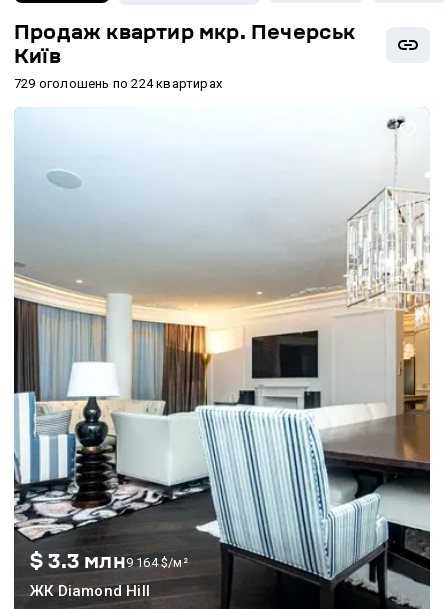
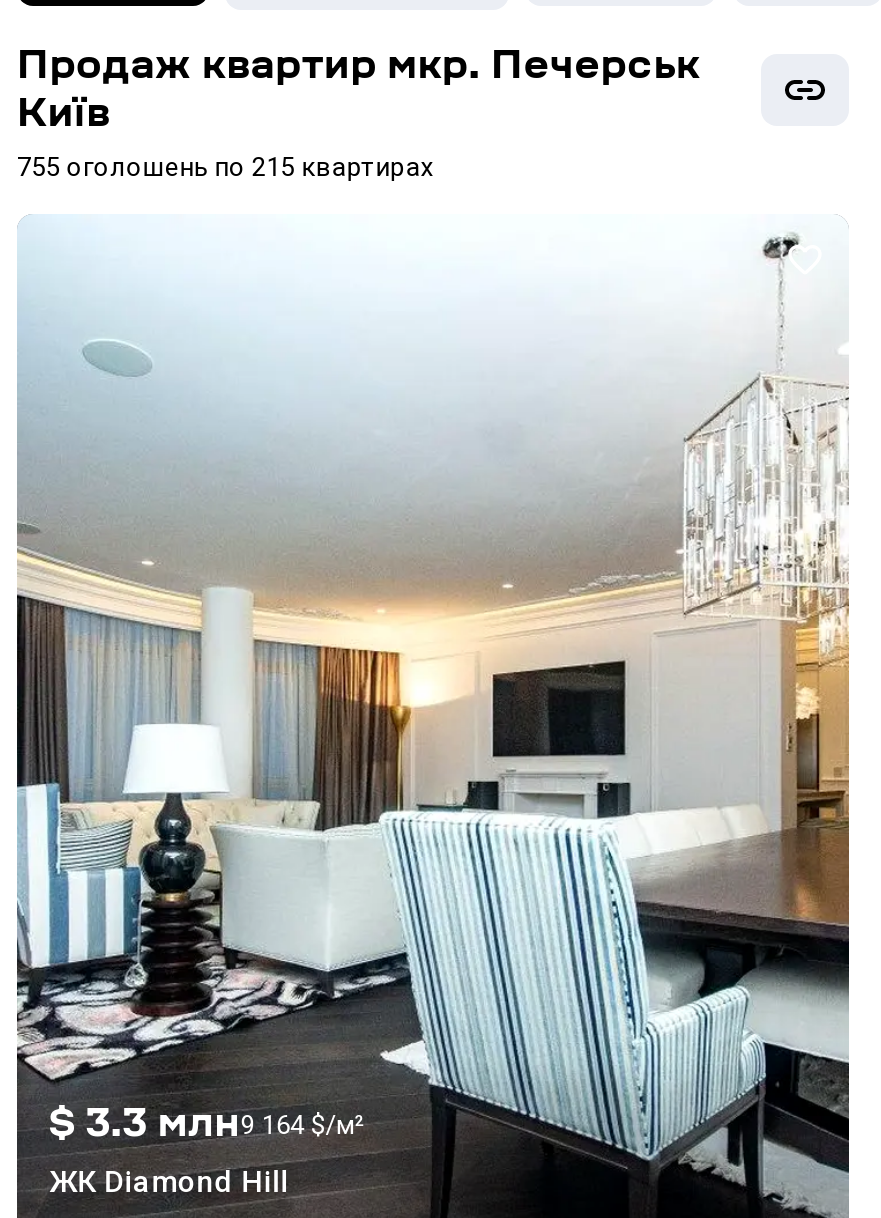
[14,76,222,91] 729 оголошень по 224 квартирах -> [17,152,433,182] 755 оголошень по 215 квартирах

